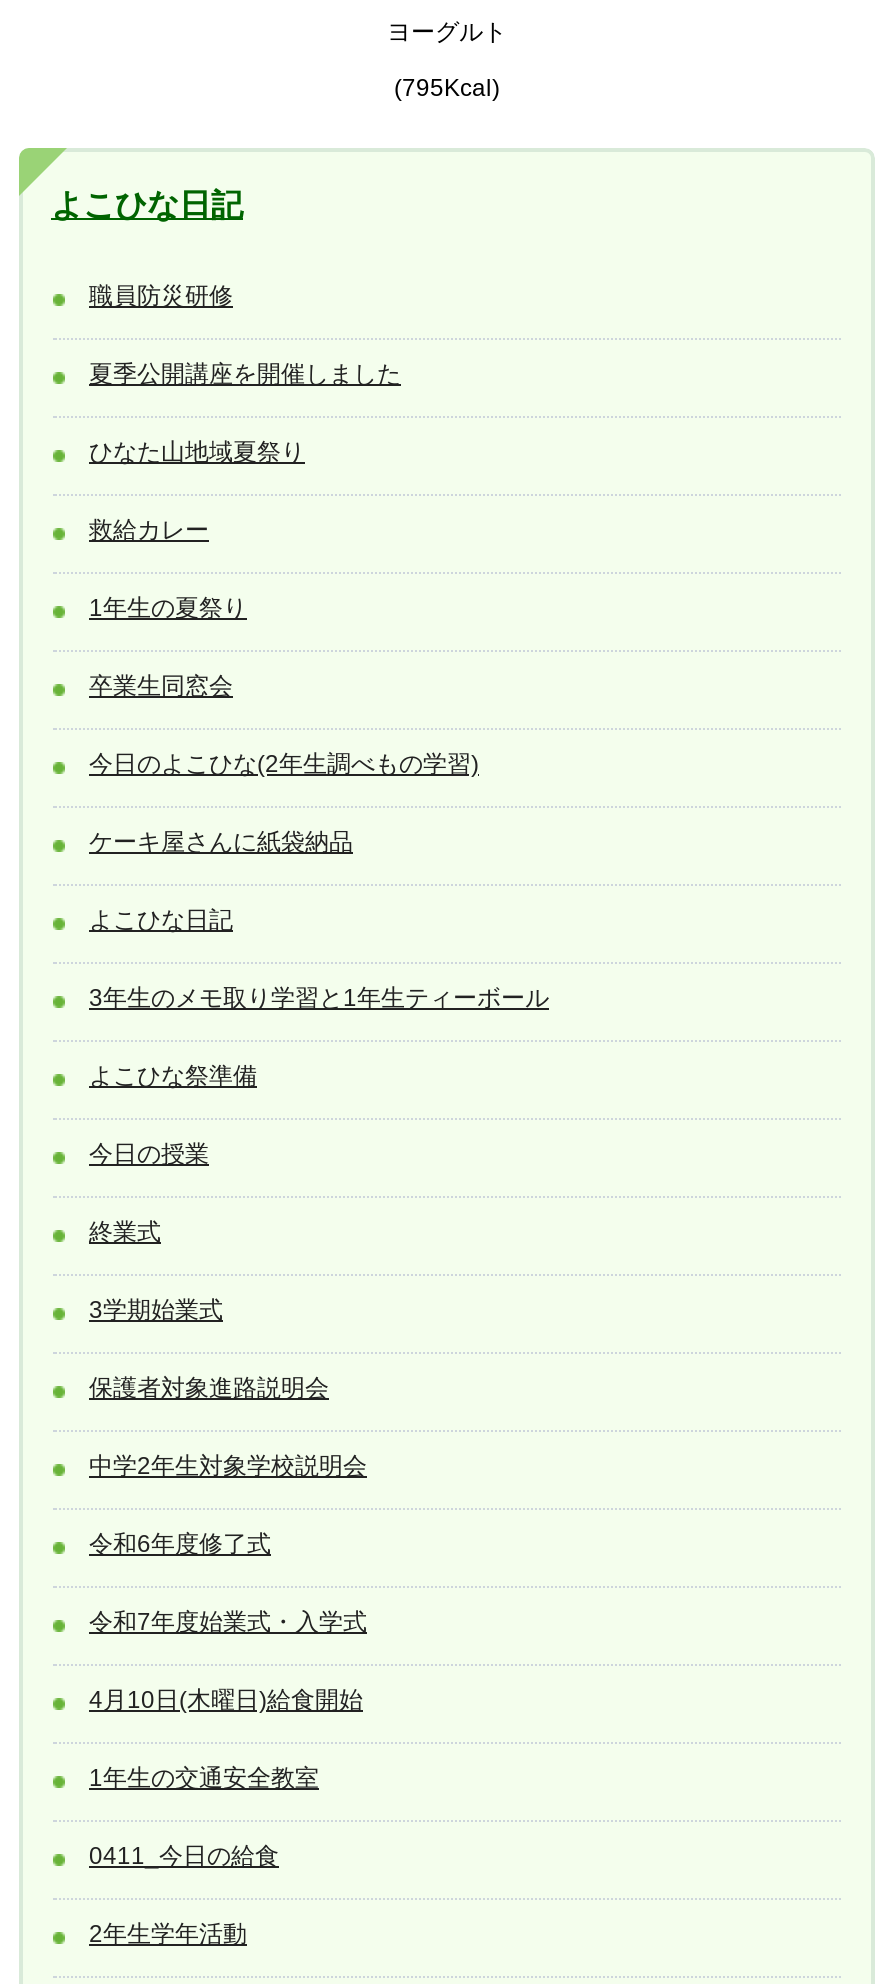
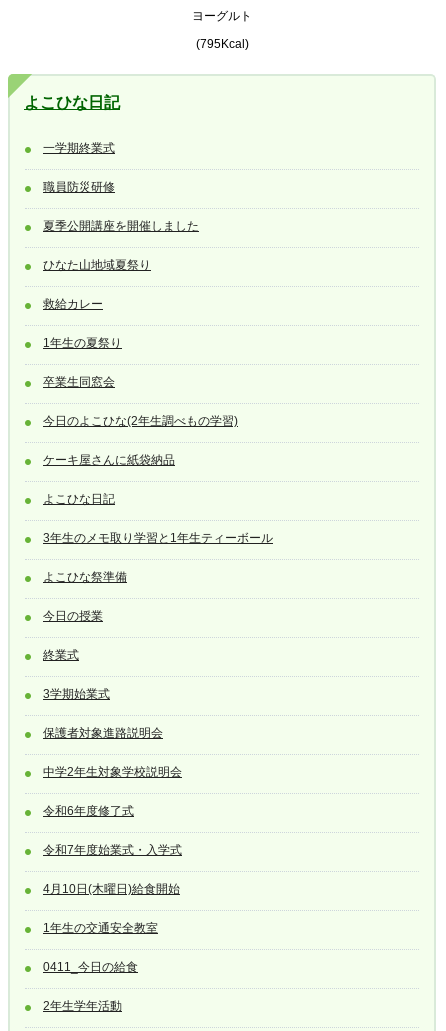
none -> [43,141,115,155] 一学期終業式

